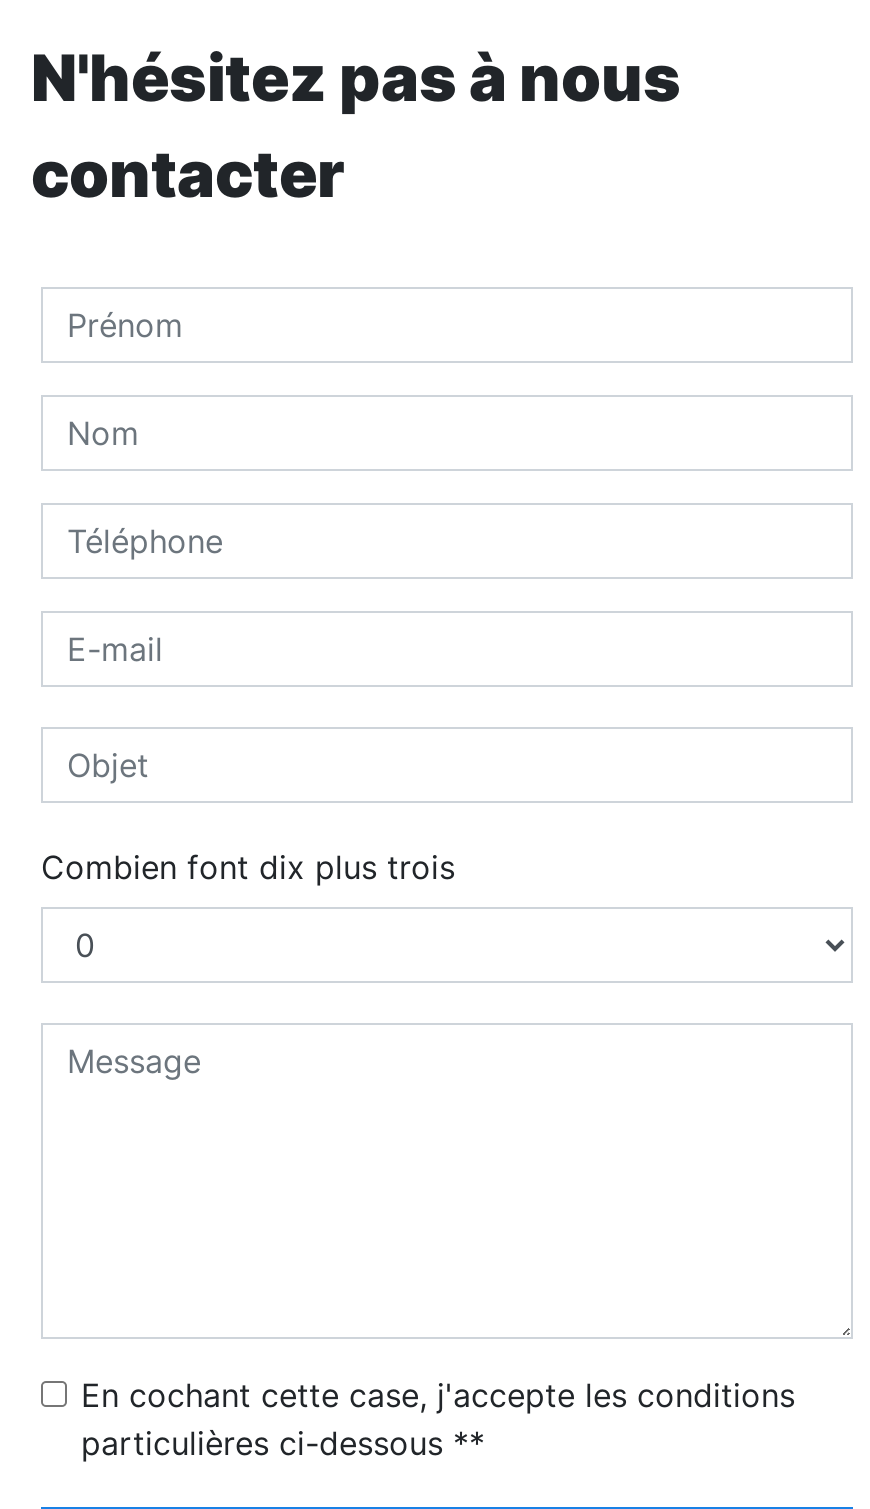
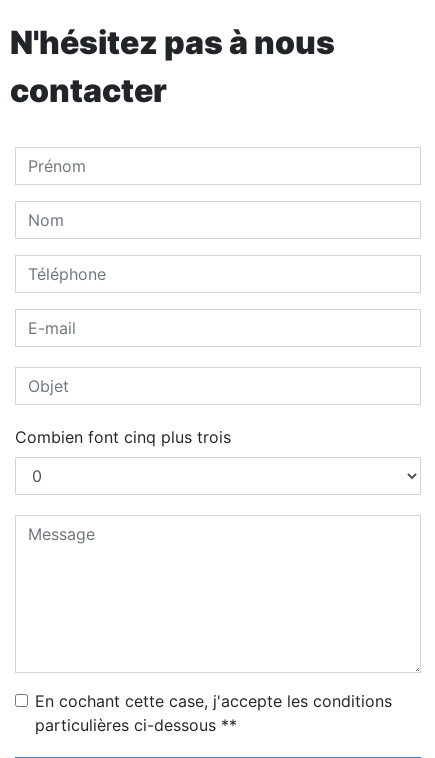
[41,847,455,887] Combien font dix plus trois -> [15,427,231,447] Combien font cinq plus trois

